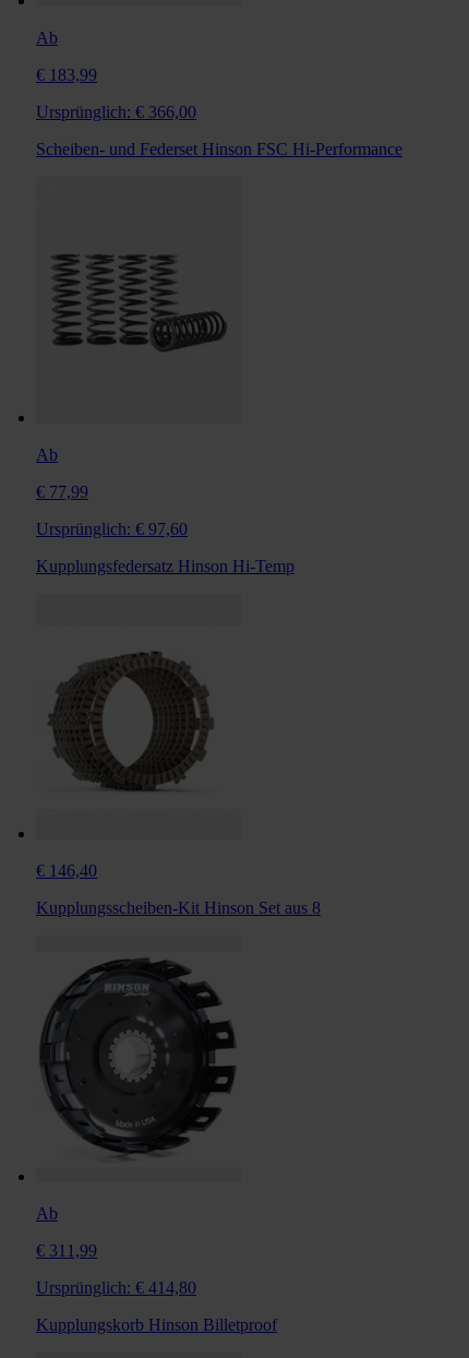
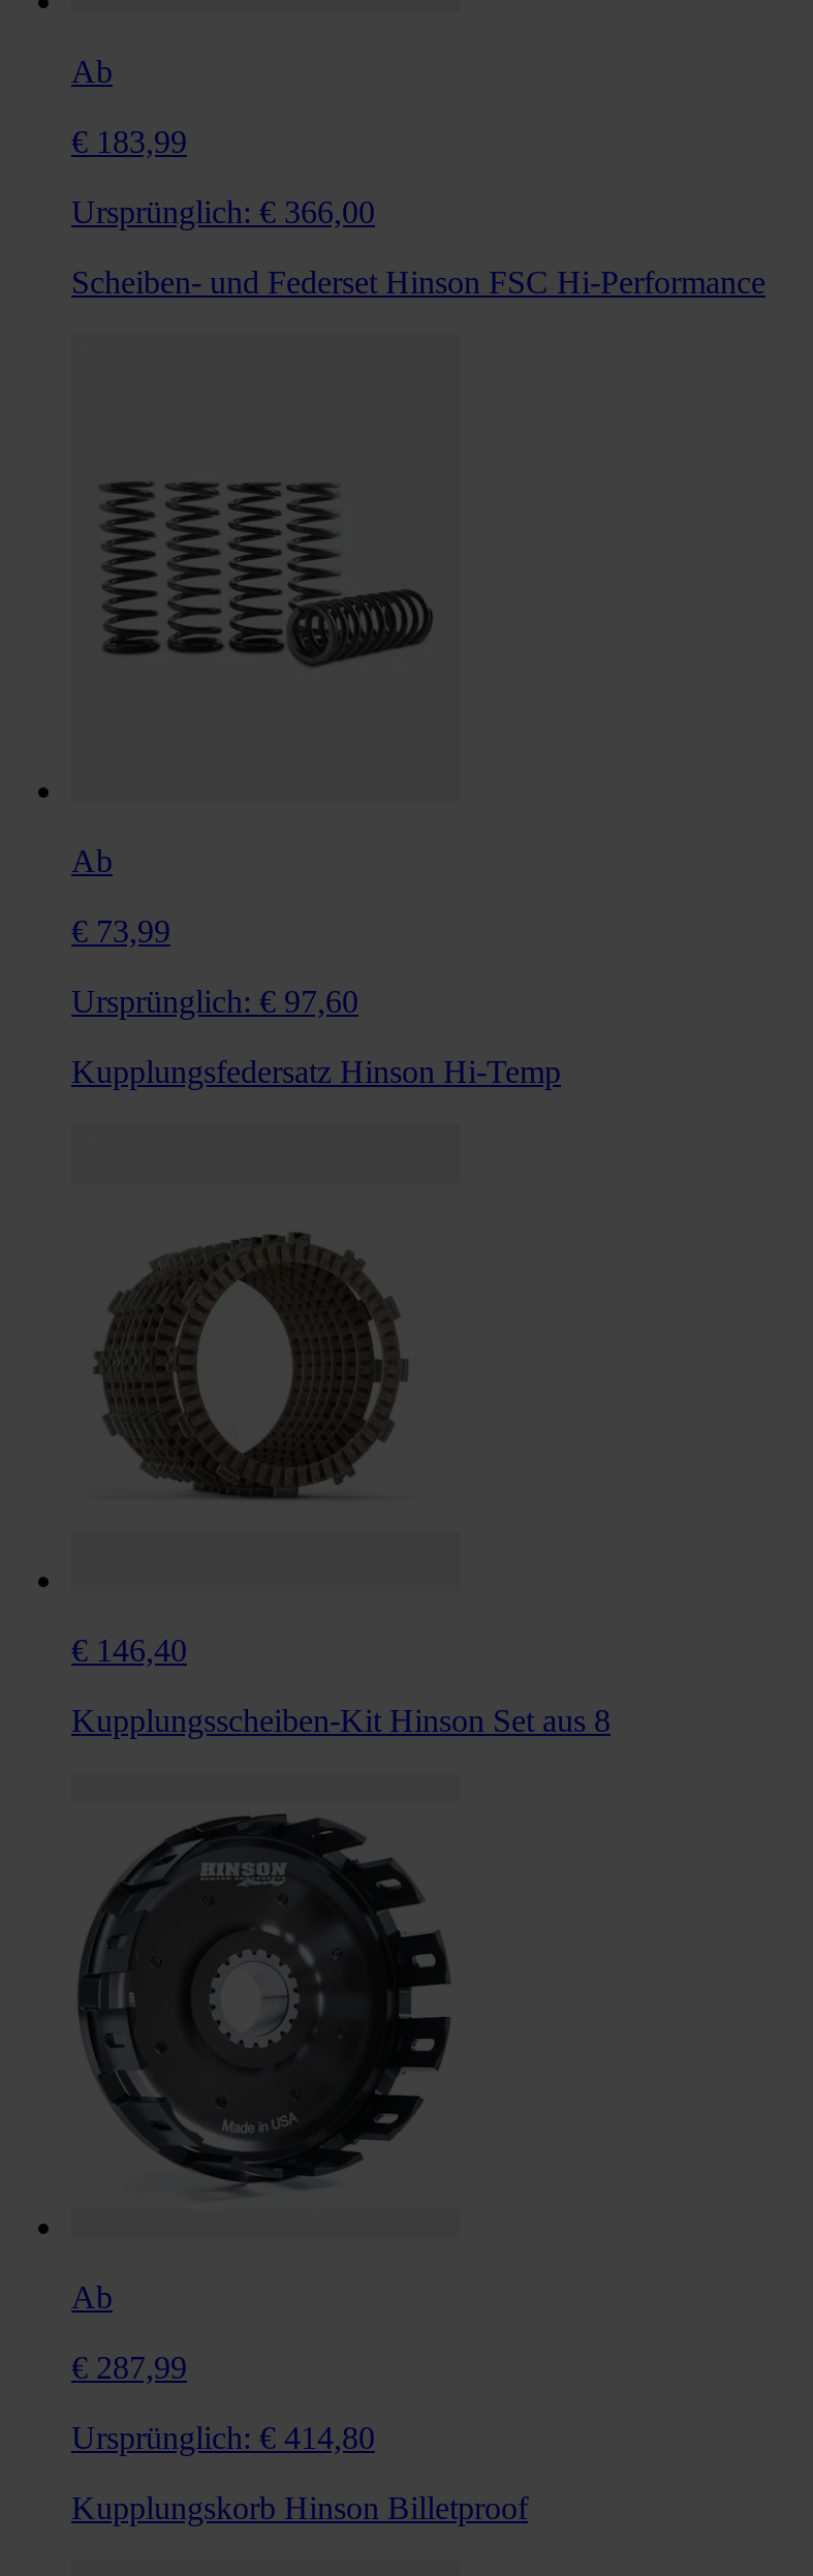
[36,482,88,501] € 77,99 -> [71,913,170,948] € 73,99
[36,1241,97,1260] € 311,99 -> [71,2351,187,2386] € 287,99

